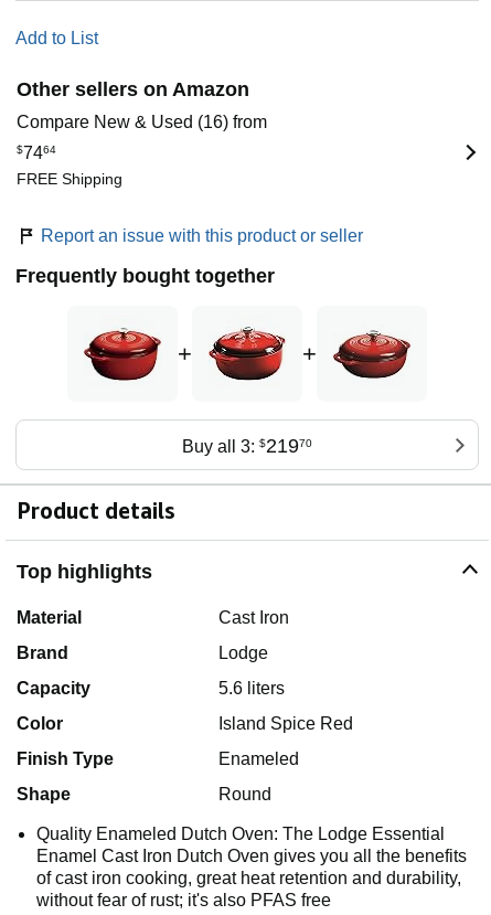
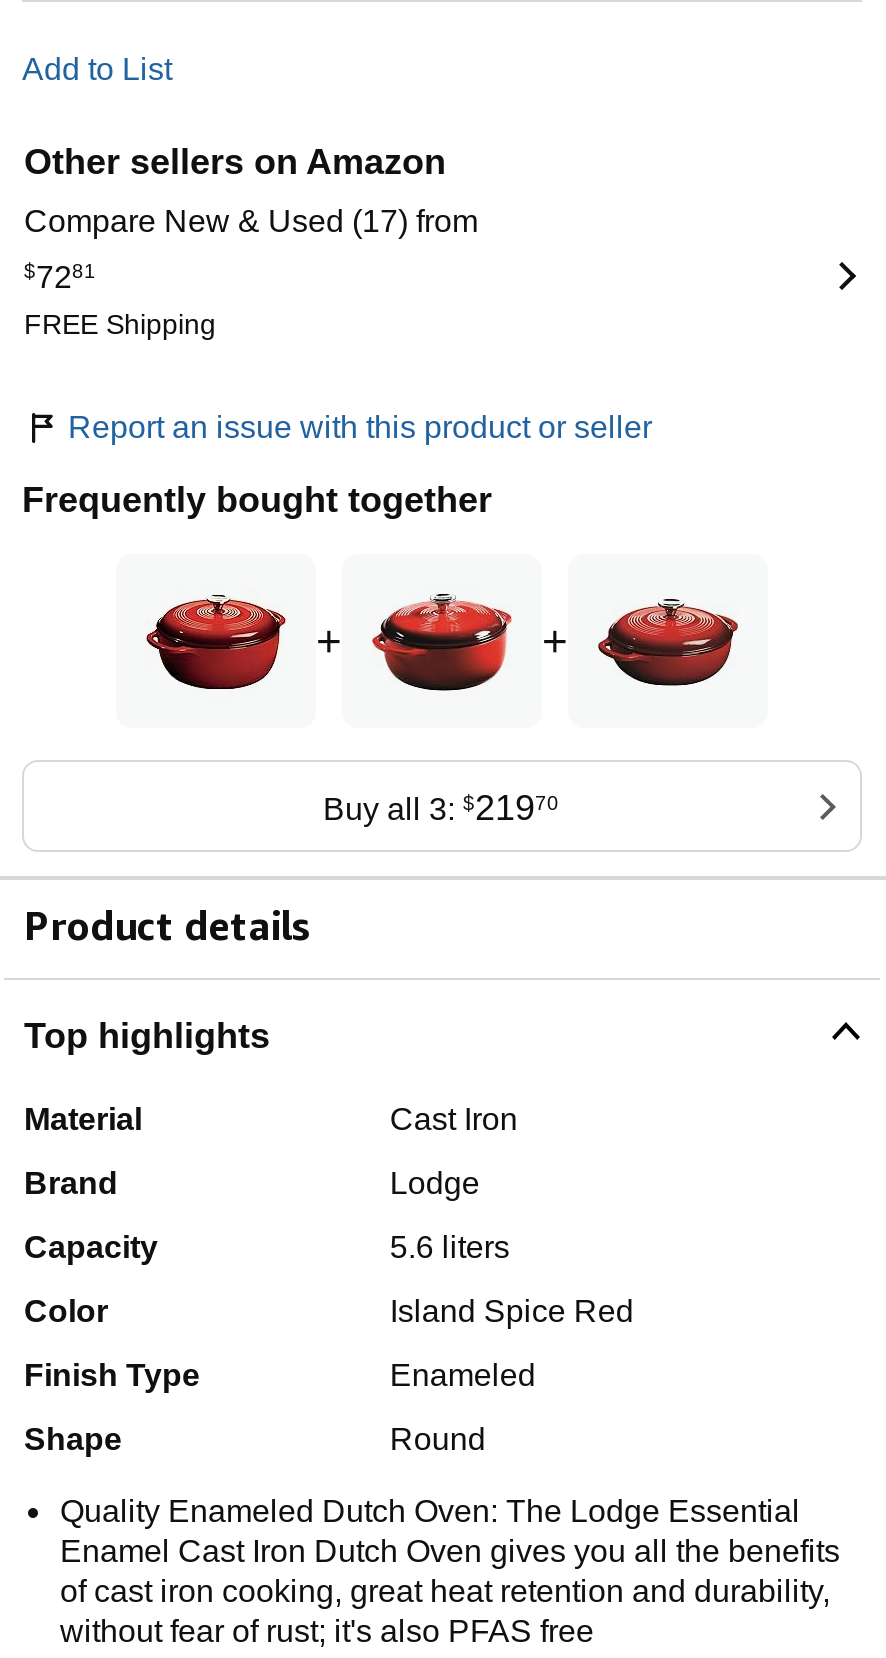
[17,113,267,132] Compare New & Used (16) from -> [24,204,478,238] Compare New & Used (17) from
[17,144,56,162] $7464 -> [24,260,96,294] $7281

